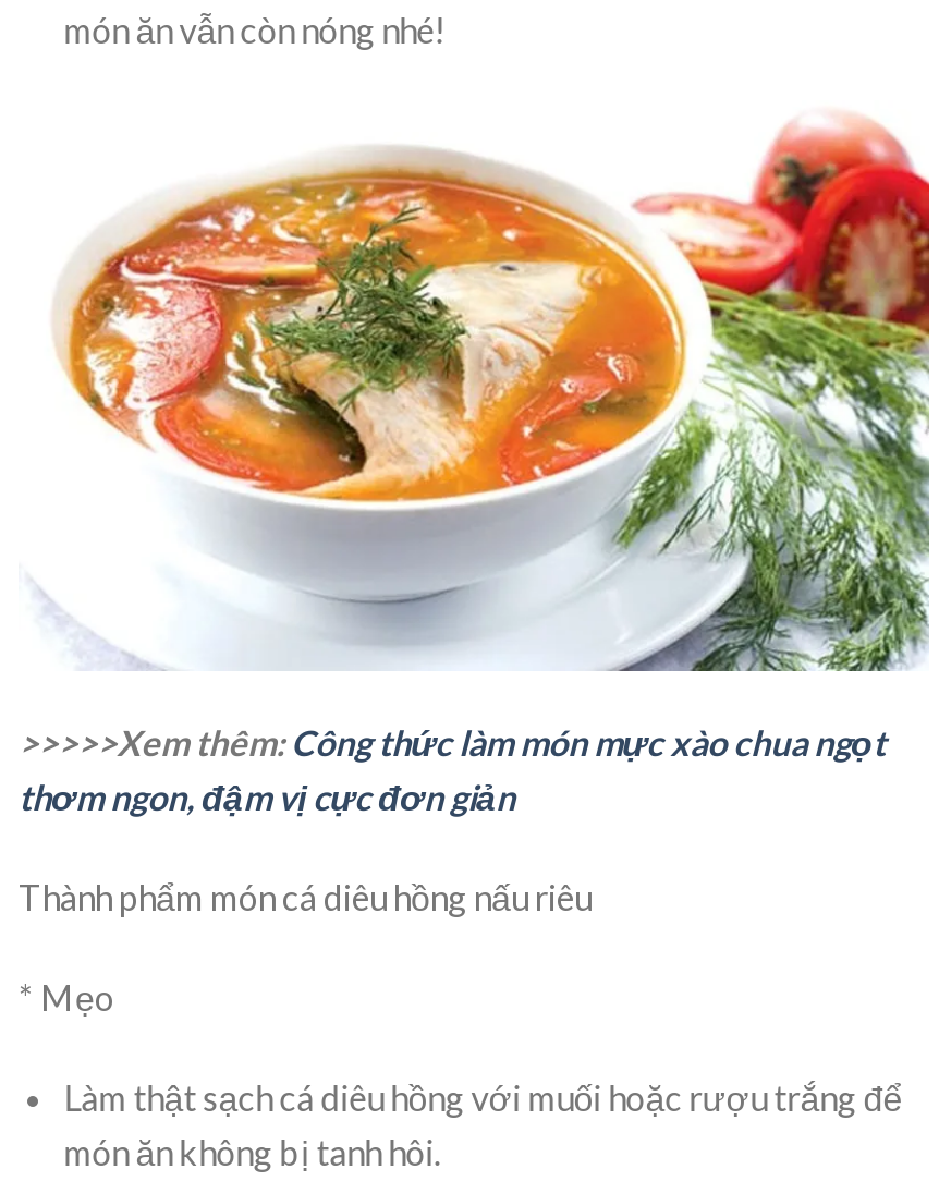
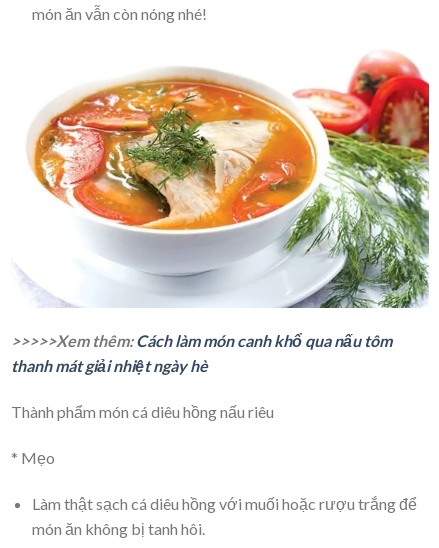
[19,722,886,818] >>>>>Xem thêm: Công thức làm món mực xào chua ngọt | thơm ngon, đậm vị cực đơn giản -> [11,331,392,375] >>>>>Xem thêm: Cách làm món canh khổ qua nấu tôm | thanh mát giải nhiệt ngày hè

